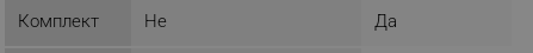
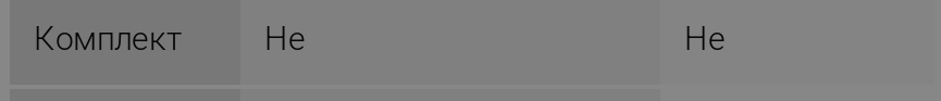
[374,10,397,31] Да -> [684,19,726,58] Не

